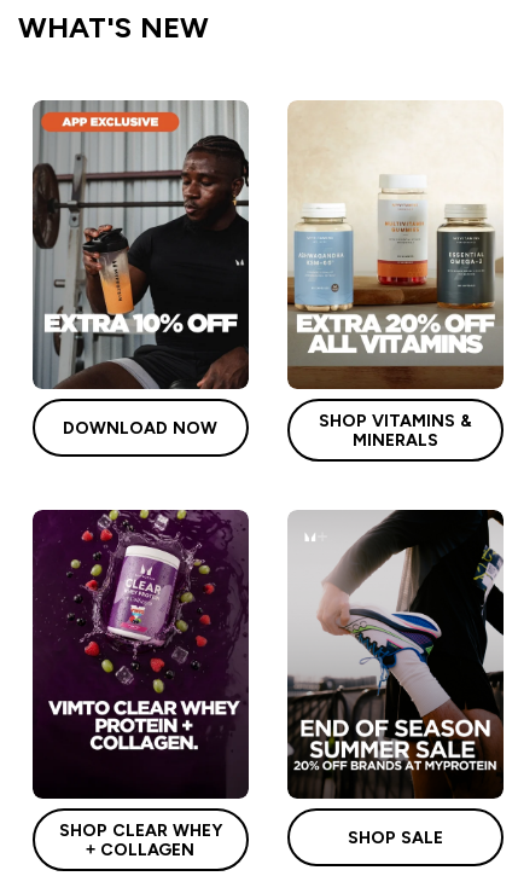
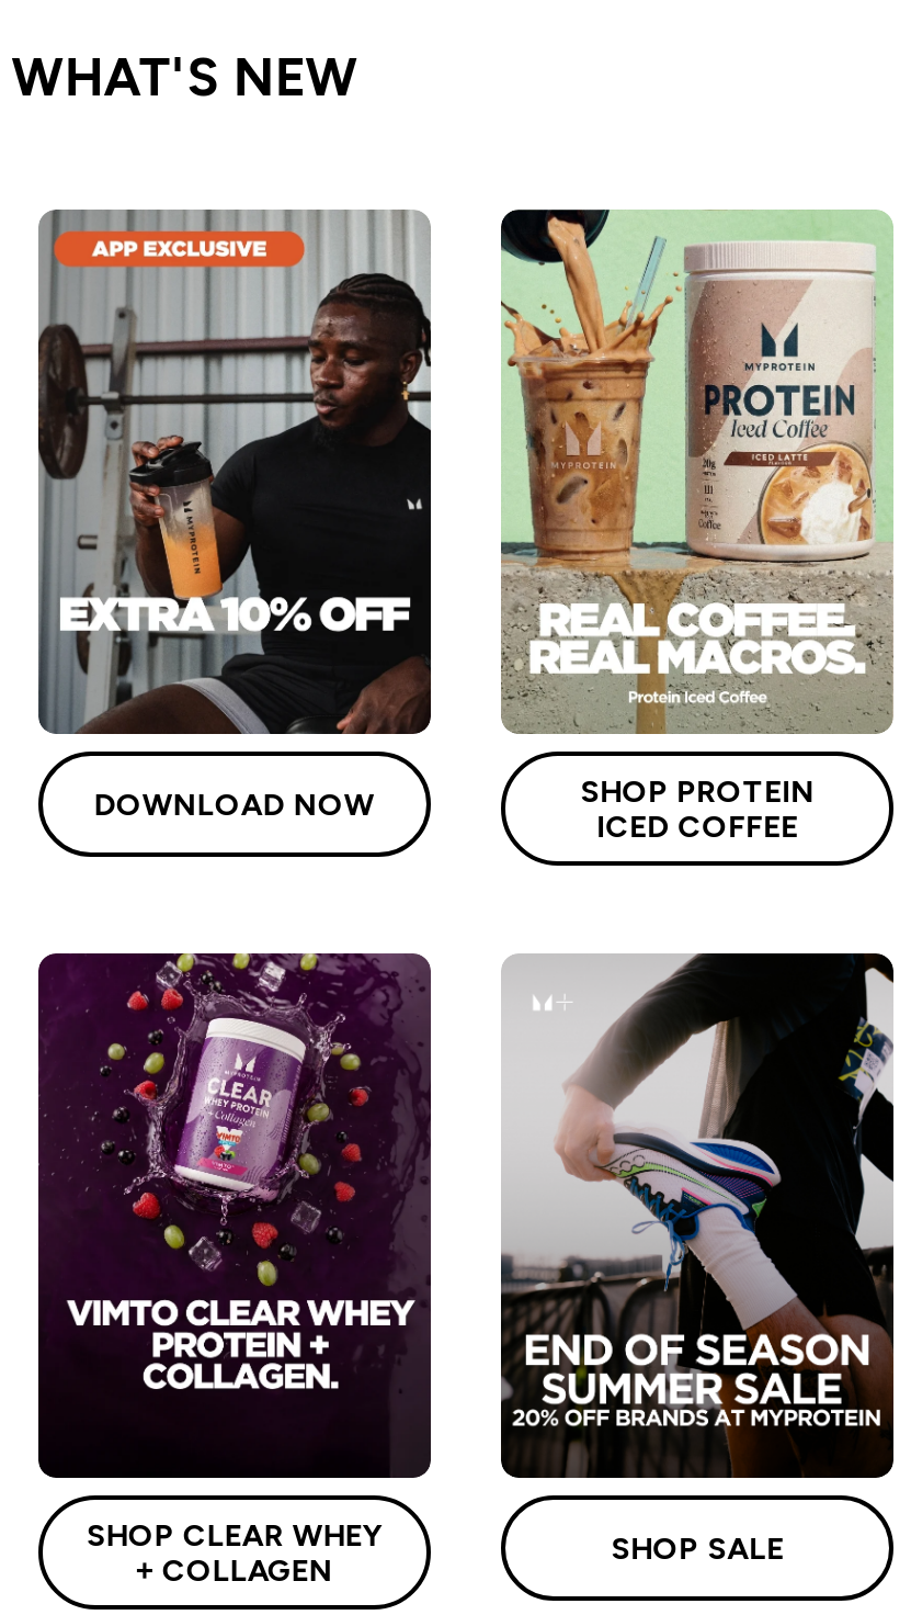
[287,100,504,449] [image] | SHOP VITAMINS & | MINERALS -> [499,207,893,844] [image] | SHOP PROTEIN | ICED COFFEE

